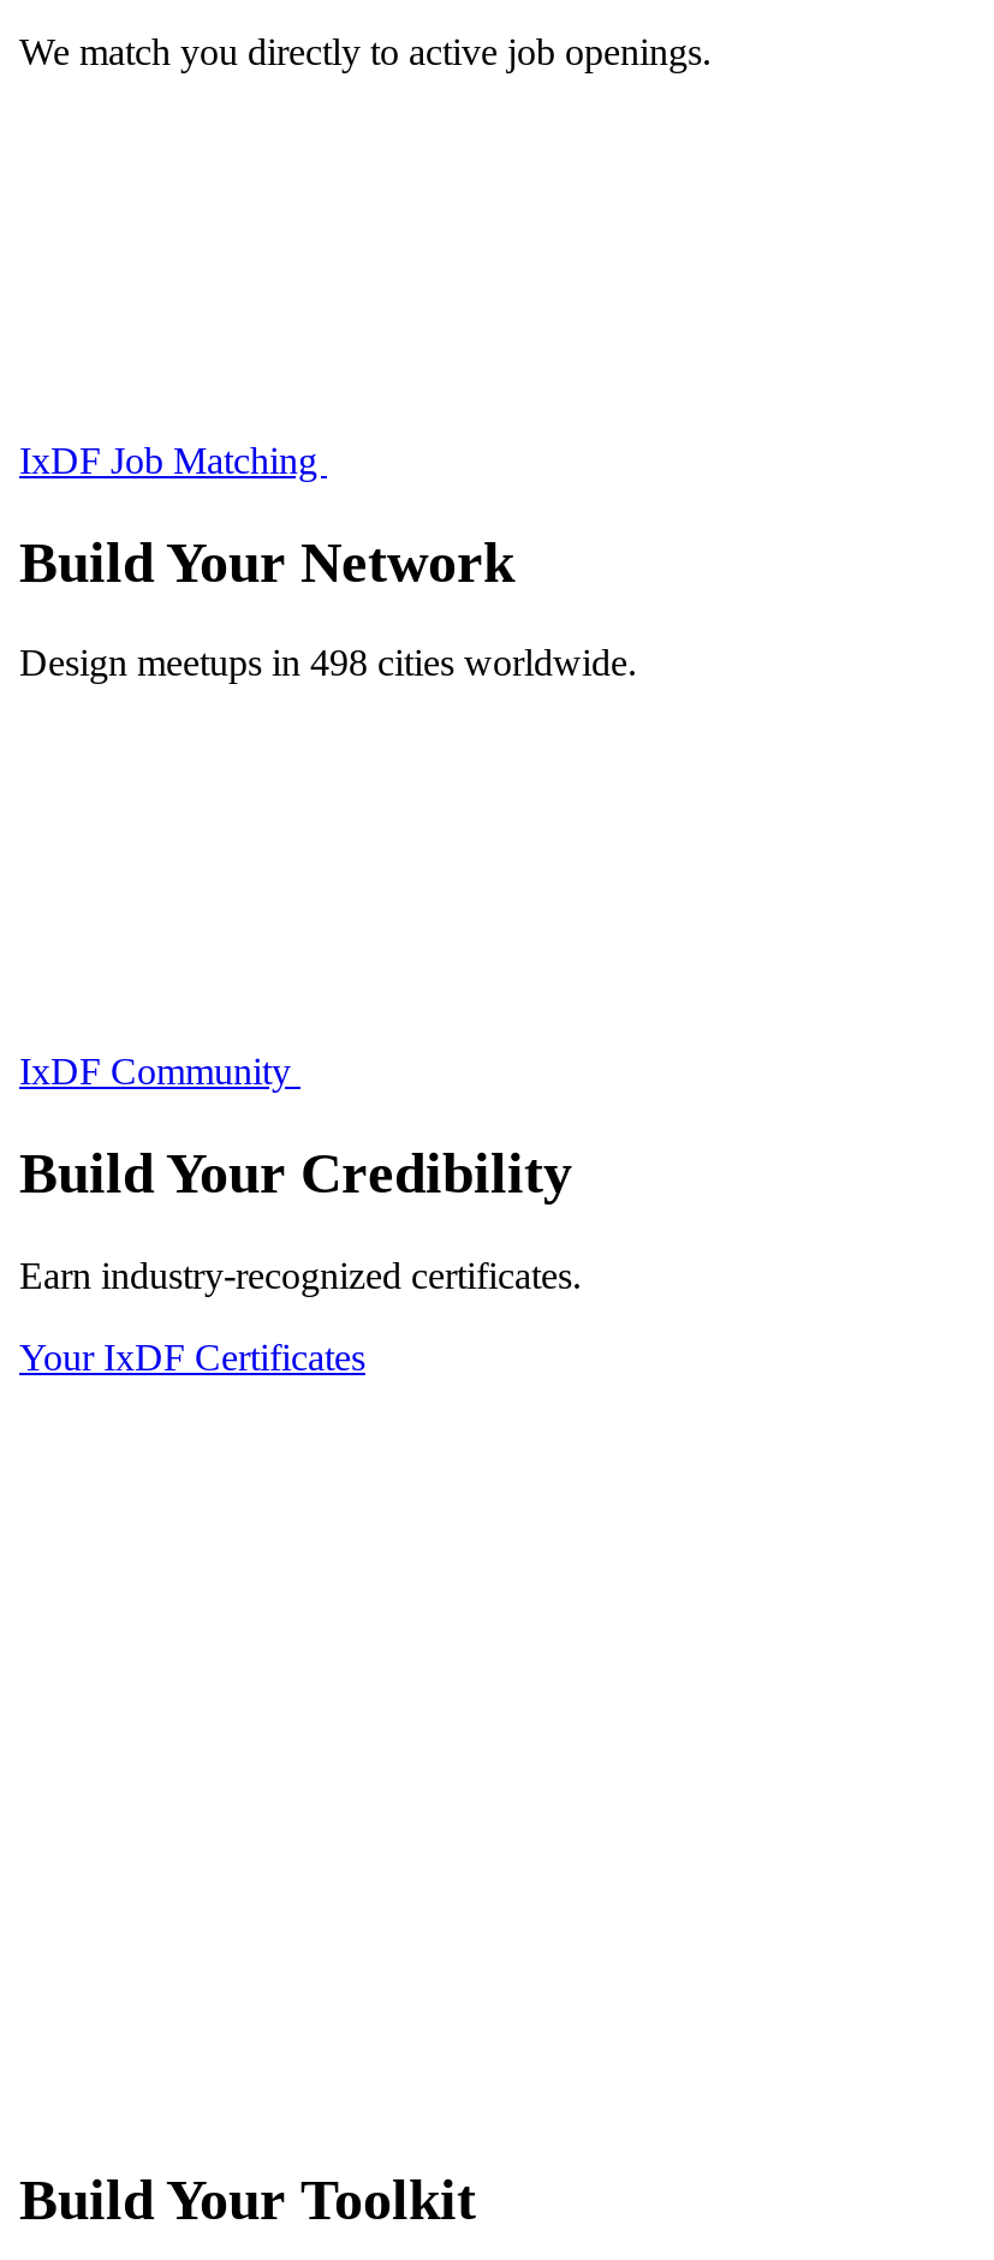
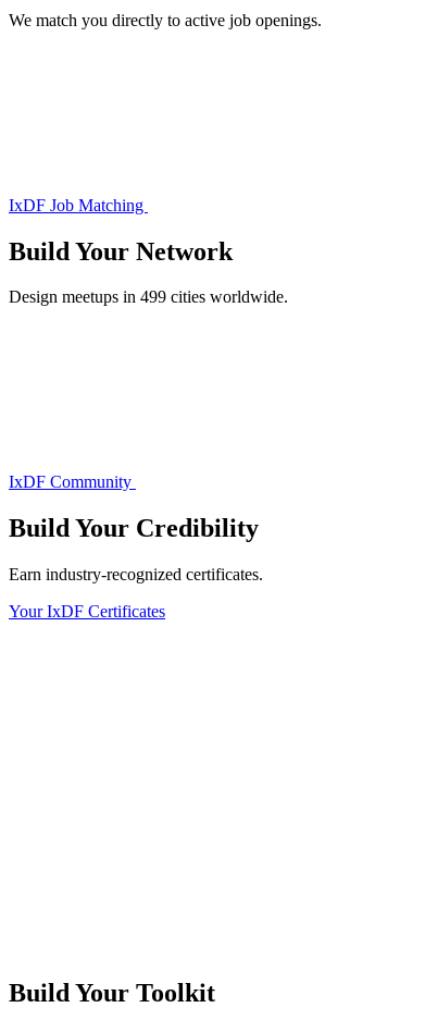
[19,643,637,684] Design meetups in 498 cities worldwide. -> [9,288,288,306] Design meetups in 499 cities worldwide.

